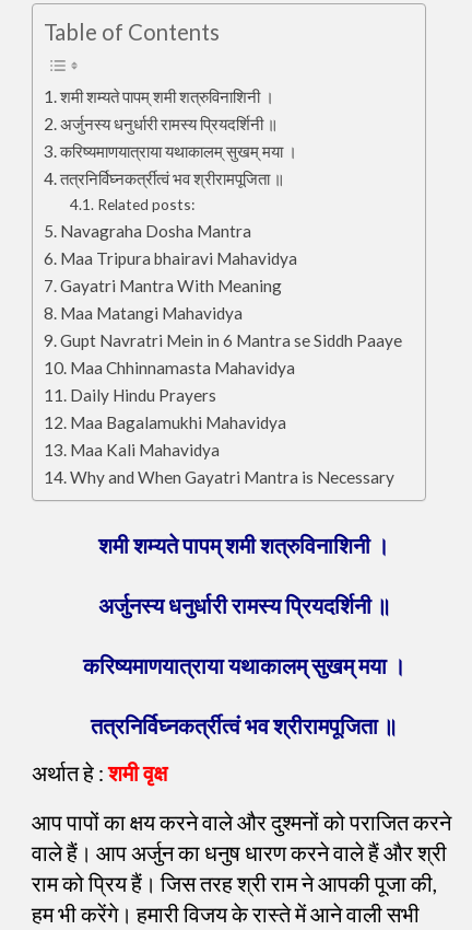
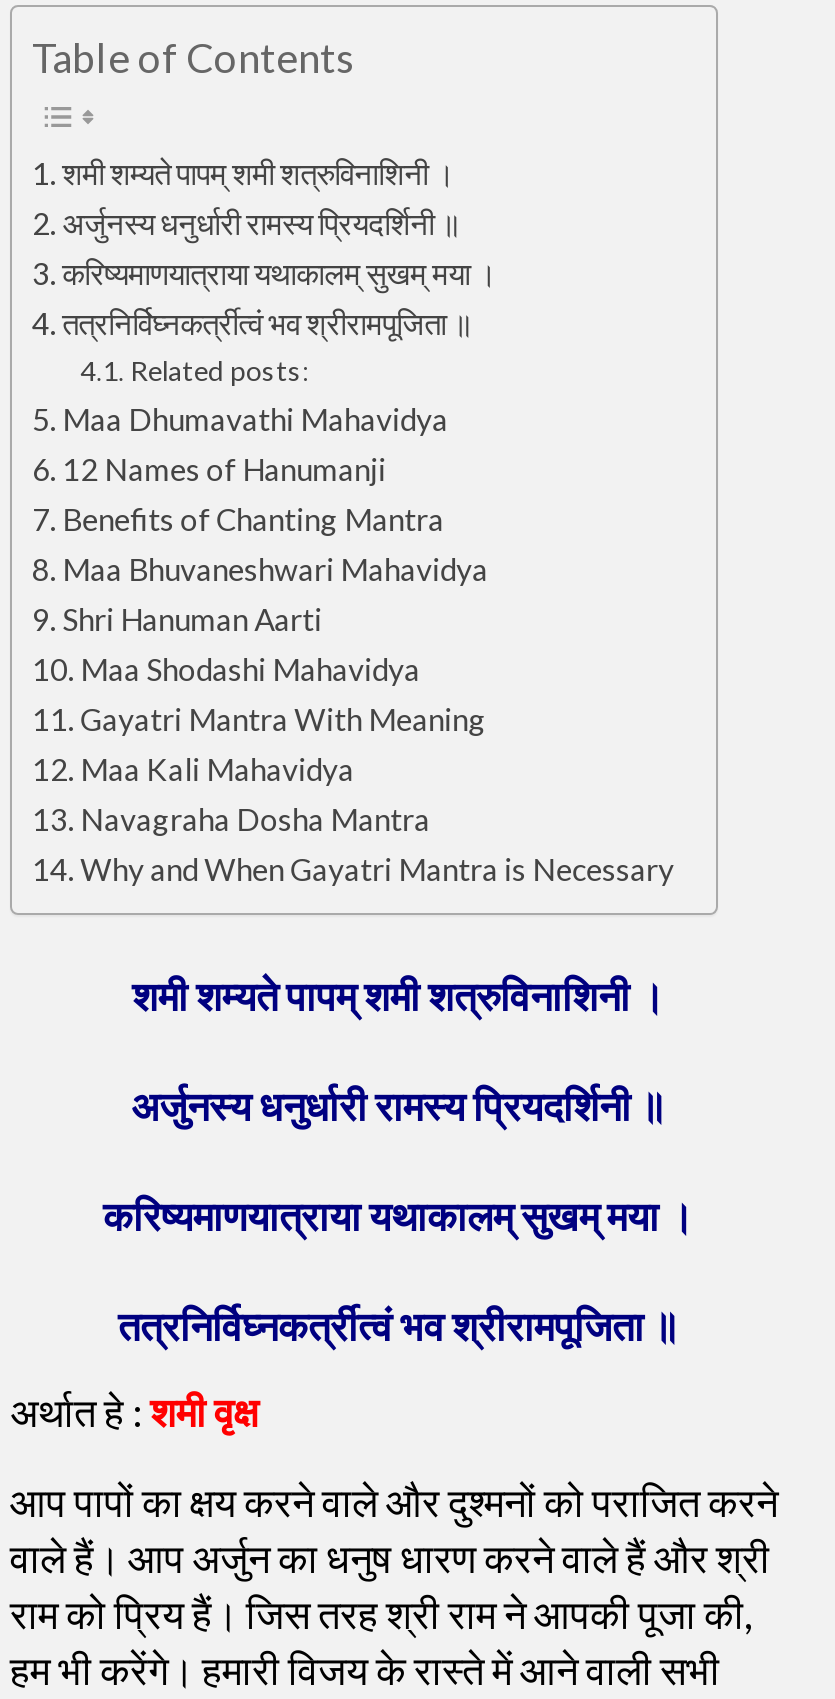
none -> [62,402,488,688] Maa Dhumavathi Mahavidya | 12 Names of Hanumanji | Benefits of Chanting Mantra | Maa Bhuvaneshwari Mahavidya | Shri Hanuman Aarti | Maa Shodashi Mahavidya
moved [60,221,251,240] -> [80,802,430,838]: Navagraha Dosha Mantra
[60,248,402,432] Maa Tripura bhairavi Mahavidya | Maa Matangi Mahavidya | Gupt Navratri Mein in 6 Mantra se Siddh Paaye | Maa Chhinnamasta Mahavidya | Daily Hindu Prayers | Maa Bagalamukhi Mahavidya -> none
moved [60,275,282,295] -> [80,702,486,738]: Gayatri Mantra With Meaning
moved [70,439,220,459] -> [80,752,354,788]: Maa Kali Mahavidya

